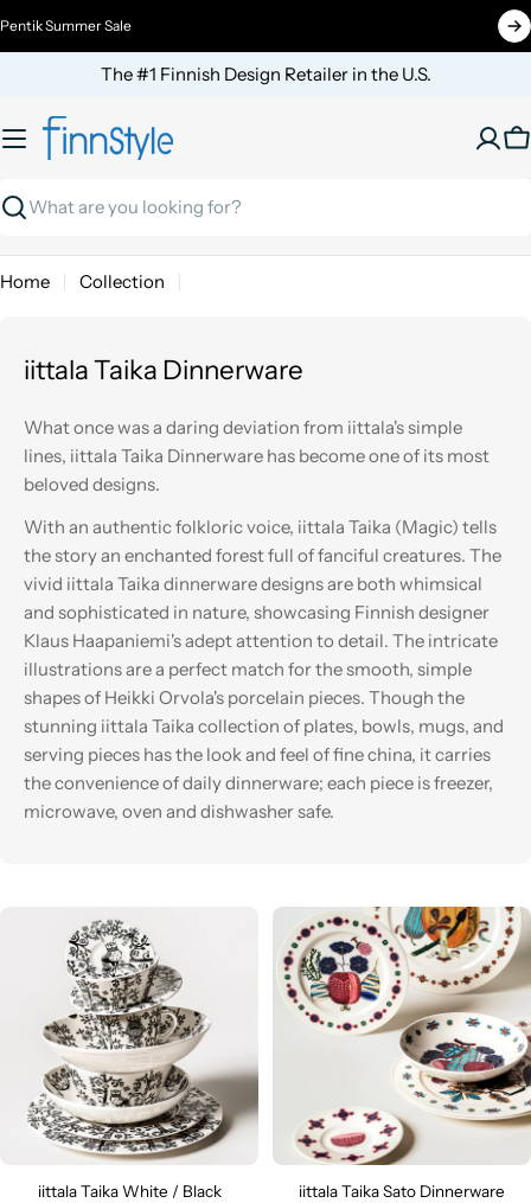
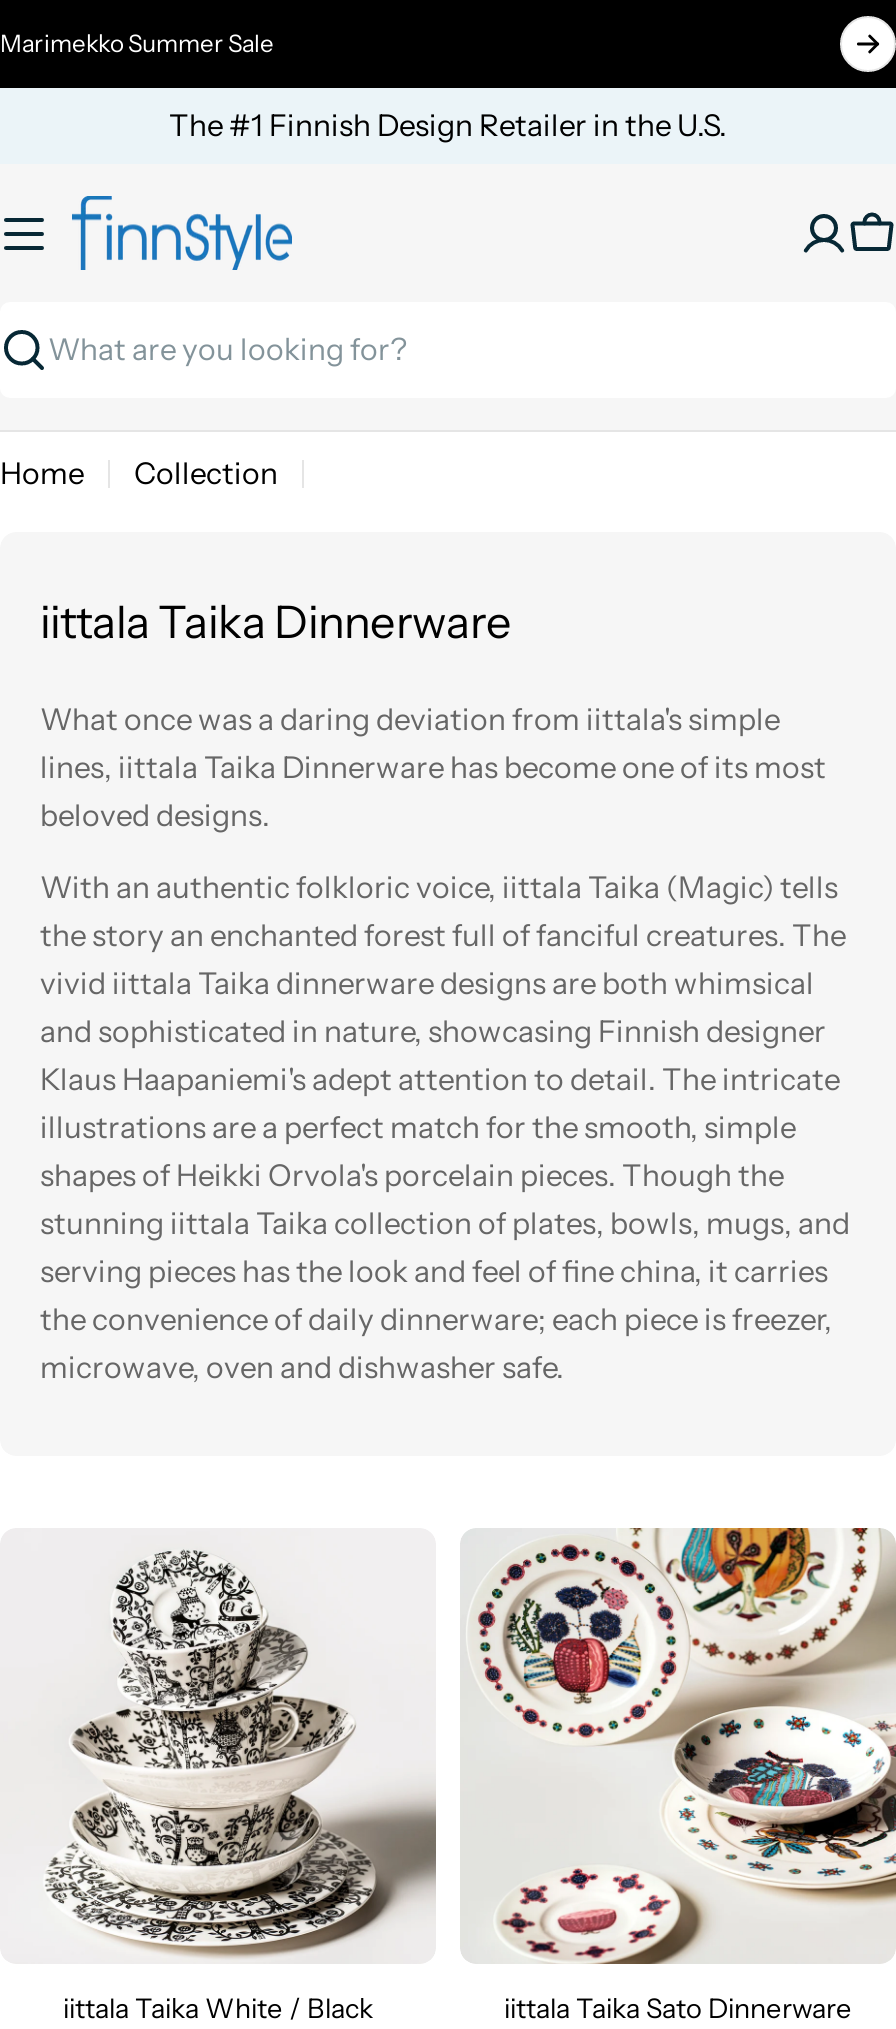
[0,17,132,34] Pentik Summer Sale -> [0,28,274,58] Marimekko Summer Sale

